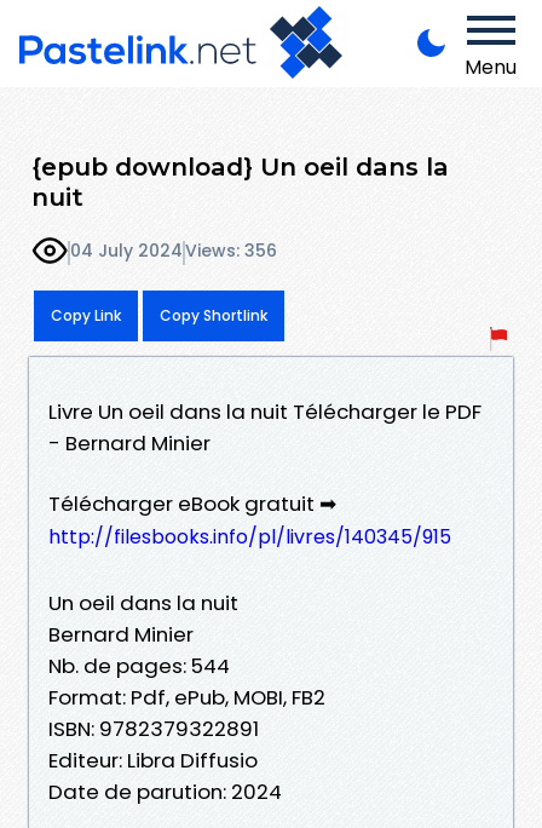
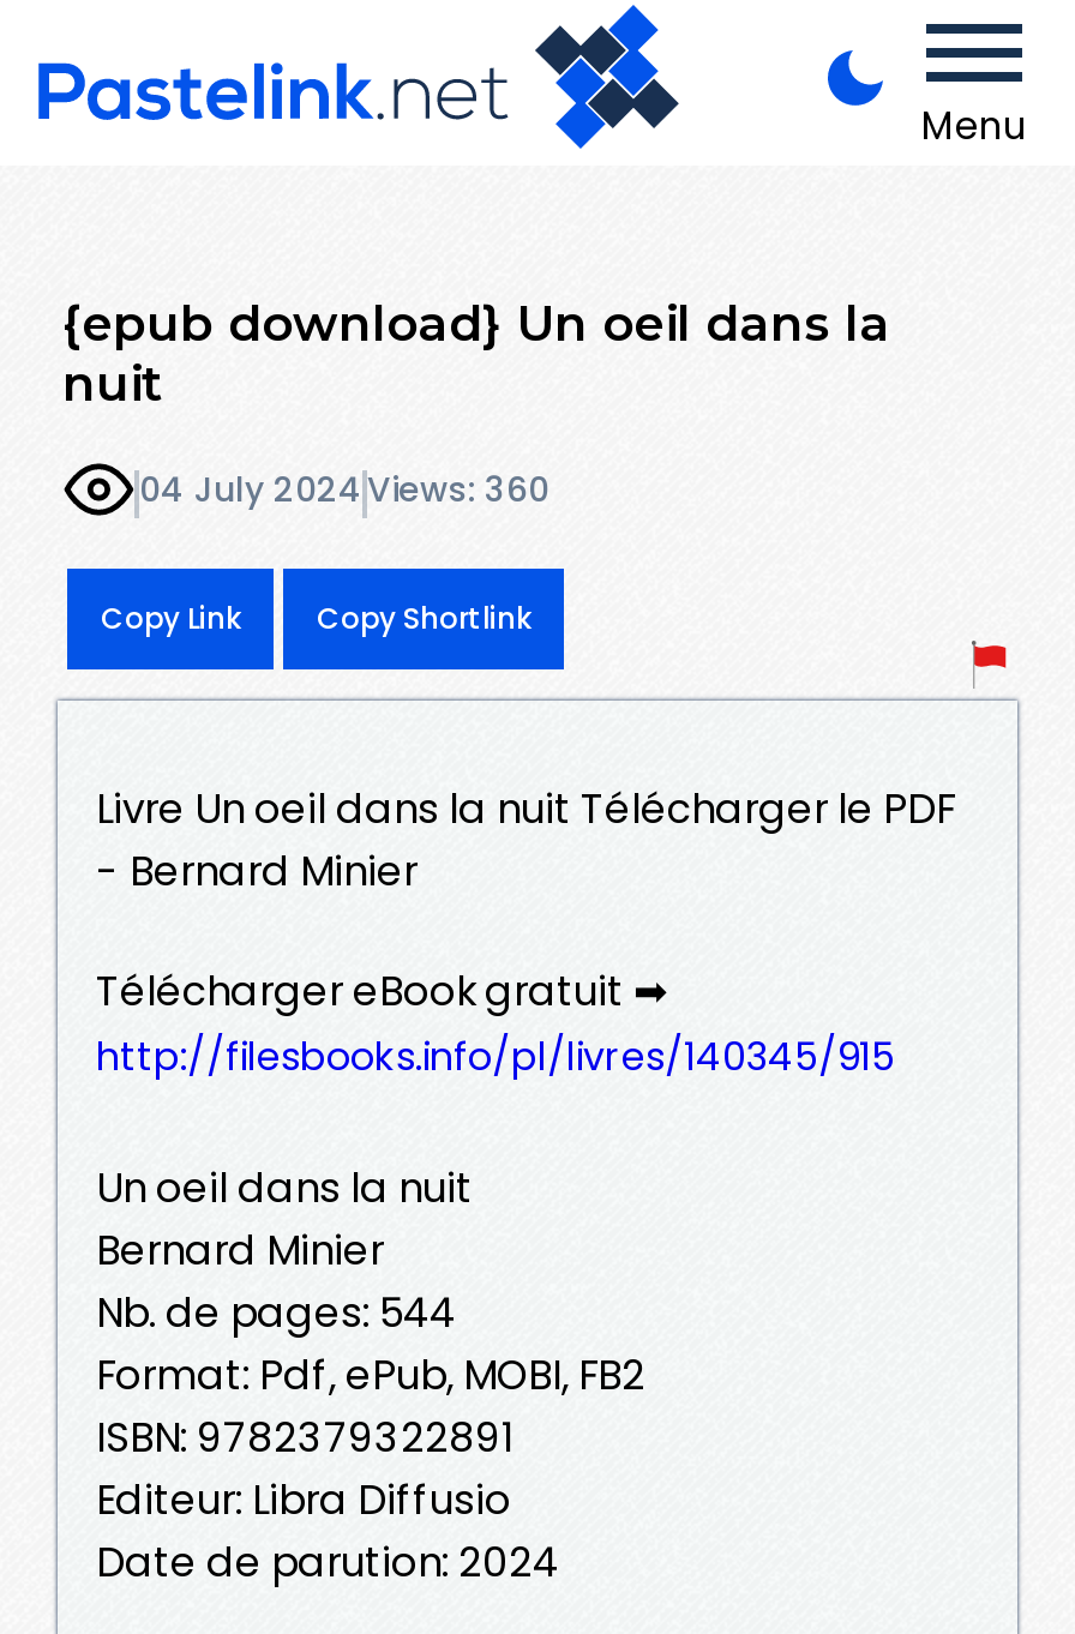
[70,239,277,263] 04 July 2024 Views: 356 -> [139,466,549,514] 04 July 2024 Views: 360

